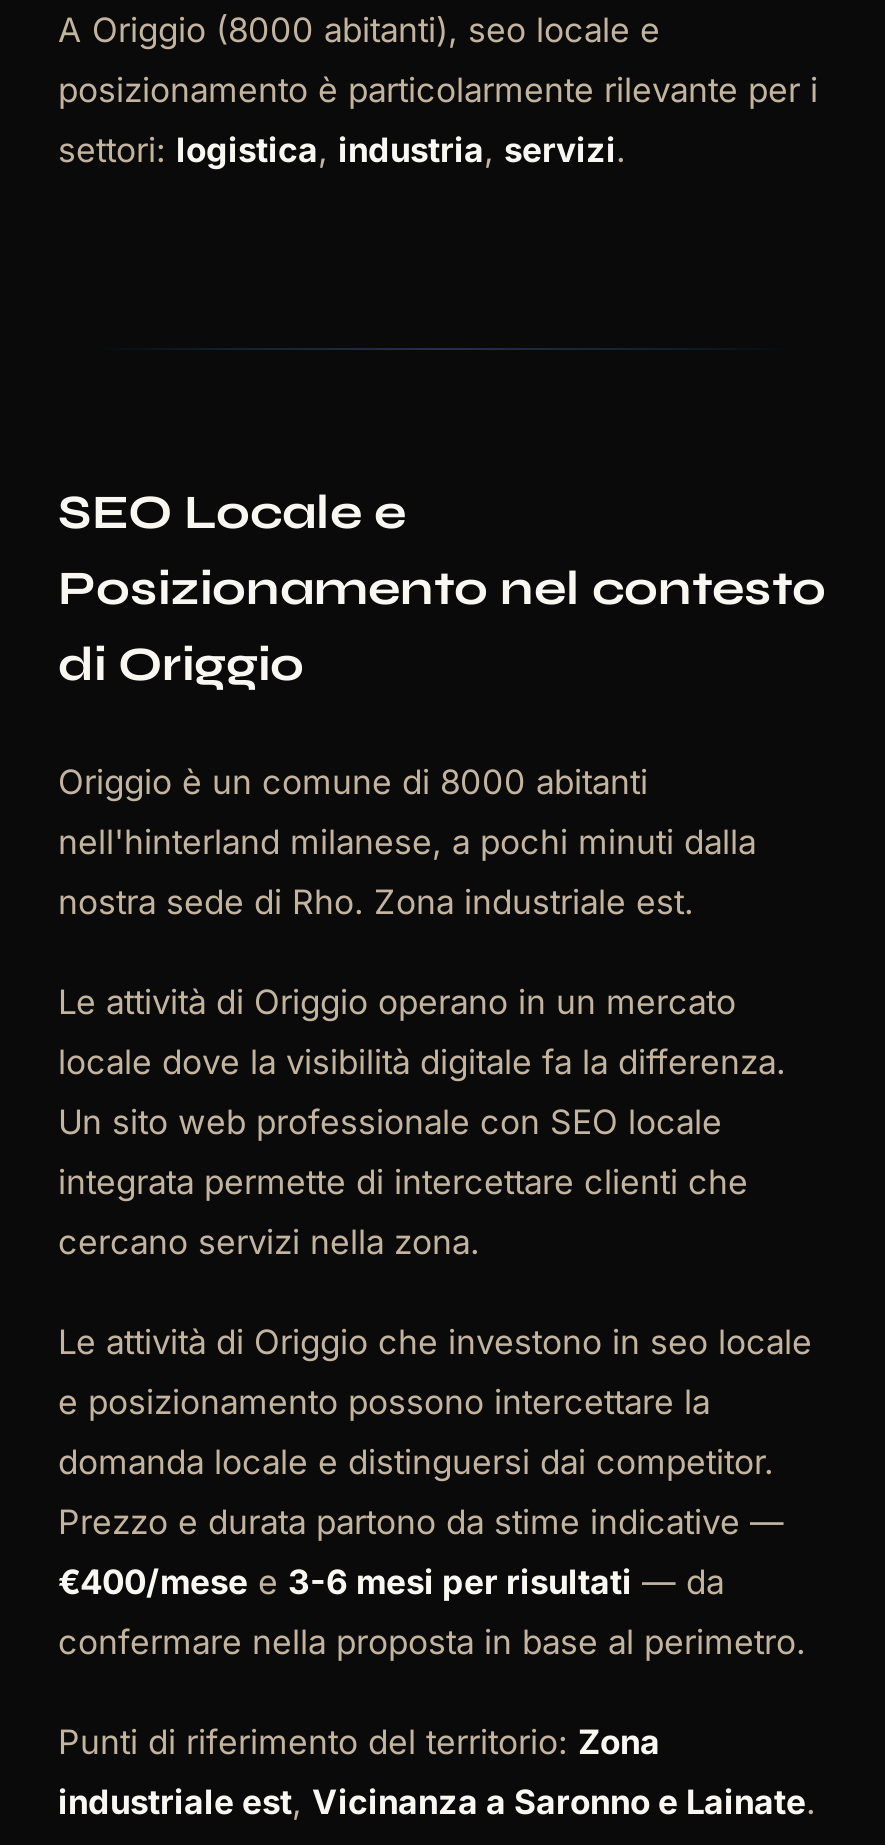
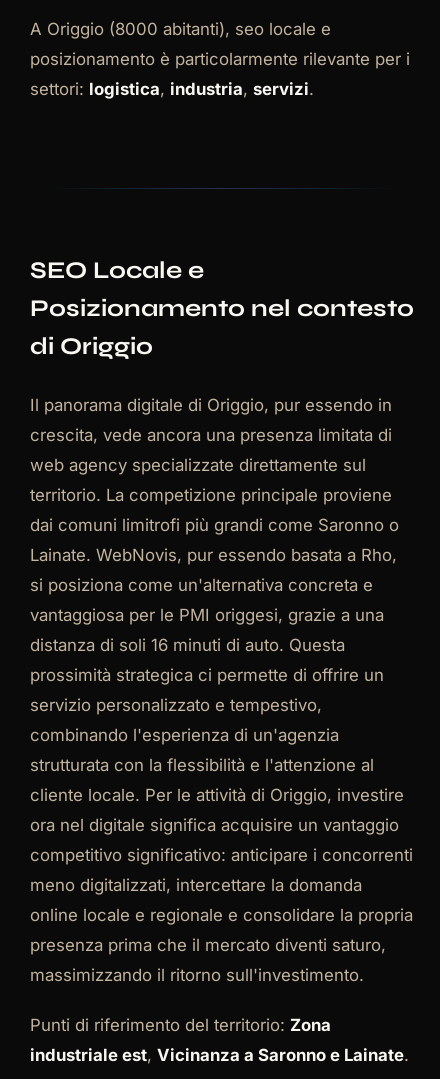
[58,762,812,1662] Origgio è un comune di 8000 abitanti | nell'hinterland milanese, a pochi minuti dalla | nostra sede di Rho. Zona industriale est. | Le attività di Origgio operano in un mercato | locale dove la visibilità digitale fa la differenza. | Un sito web professionale con SEO locale | integrata permette di intercettare clienti che | cercano servizi nella zona. | Le attività di Origgio che investono in seo locale | e posizionamento possono intercettare la | domanda locale e distinguersi dai competitor. | Prezzo e durata partono da stime indicative — | €400/mese e 3-6 mesi per risultati — da | confermare nella proposta in base al perimetro. -> [30,395,413,985] Il panorama digitale di Origgio, pur essendo in | crescita, vede ancora una presenza limitata di | web agency specializzate direttamente sul | territorio. La competizione principale proviene | dai comuni limitrofi più grandi come Saronno o | Lainate. WebNovis, pur essendo basata a Rho, | si posiziona come un'alternativa concreta e | vantaggiosa per le PMI origgesi, grazie a una | distanza di soli 16 minuti di auto. Questa | prossimità strategica ci permette di offrire un | servizio personalizzato e tempestivo, | combinando l'esperienza di un'agenzia | strutturata con la flessibilità e l'attenzione al | cliente locale. Per le attività di Origgio, investire | ora nel digitale significa acquisire un vantaggio | competitivo significativo: anticipare i concorrenti | meno digitalizzati, intercettare la domanda | online locale e regionale e consolidare la propria | presenza prima che il mercato diventi saturo, | massimizzando il ritorno sull'investimento.

